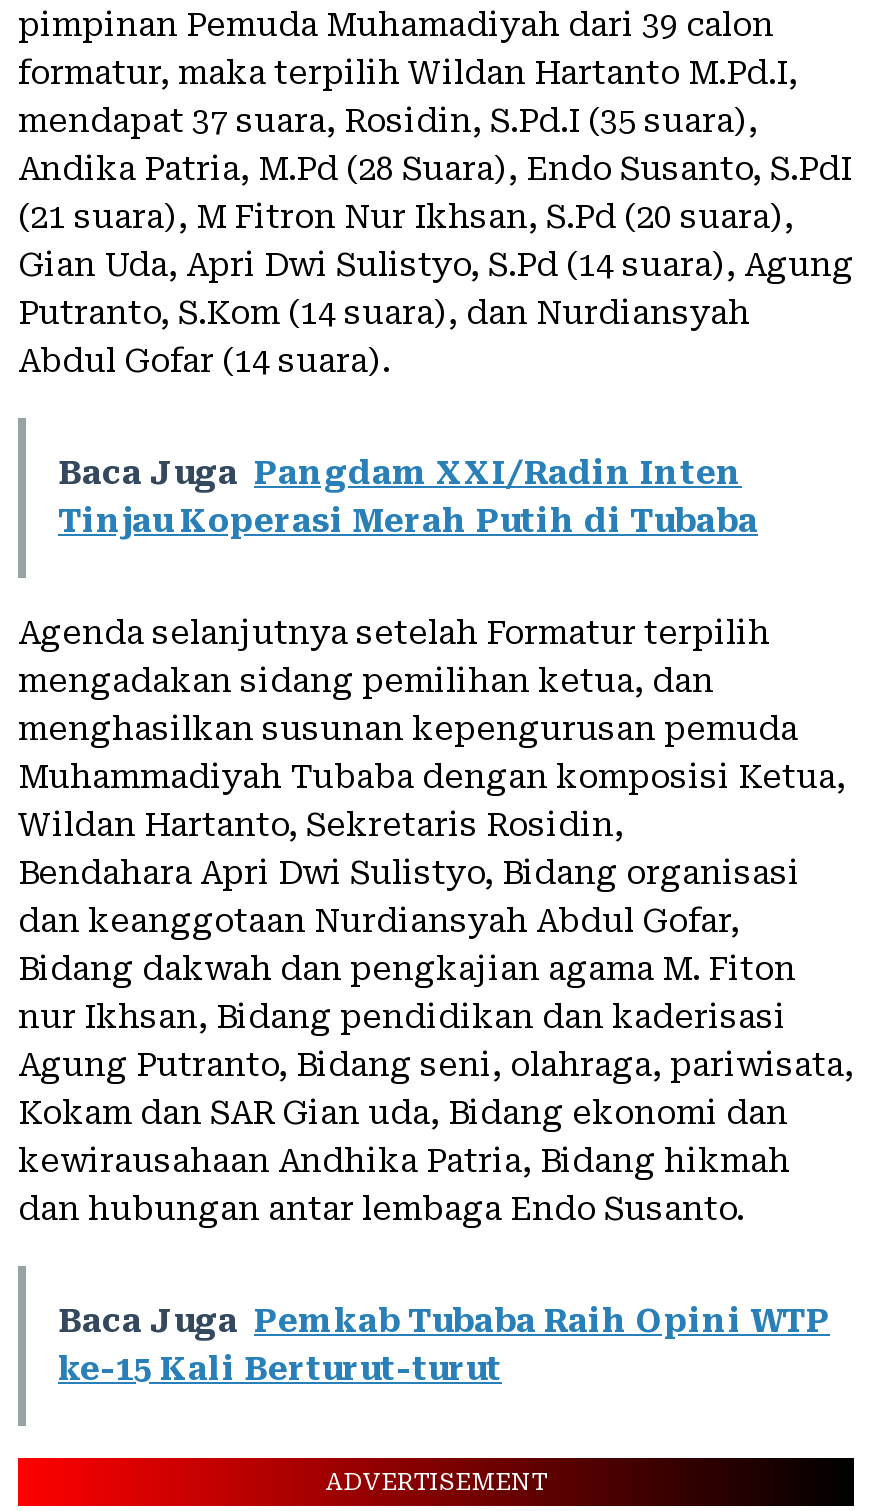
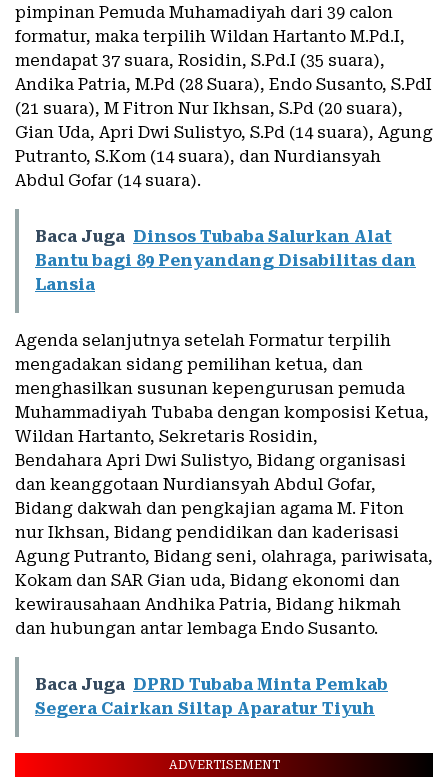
[58,455,758,541] Baca Juga Pangdam XXI/Radin Inten | Tinjau Koperasi Merah Putih di Tubaba -> [35,227,416,294] Baca Juga Dinsos Tubaba Salurkan Alat | Bantu bagi 89 Penyandang Disabilitas dan | Lansia
[58,1303,830,1389] Baca Juga Pemkab Tubaba Raih Opini WTP | ke-15 Kali Berturut-turut -> [35,675,388,718] Baca Juga DPRD Tubaba Minta Pemkab | Segera Cairkan Siltap Aparatur Tiyuh

